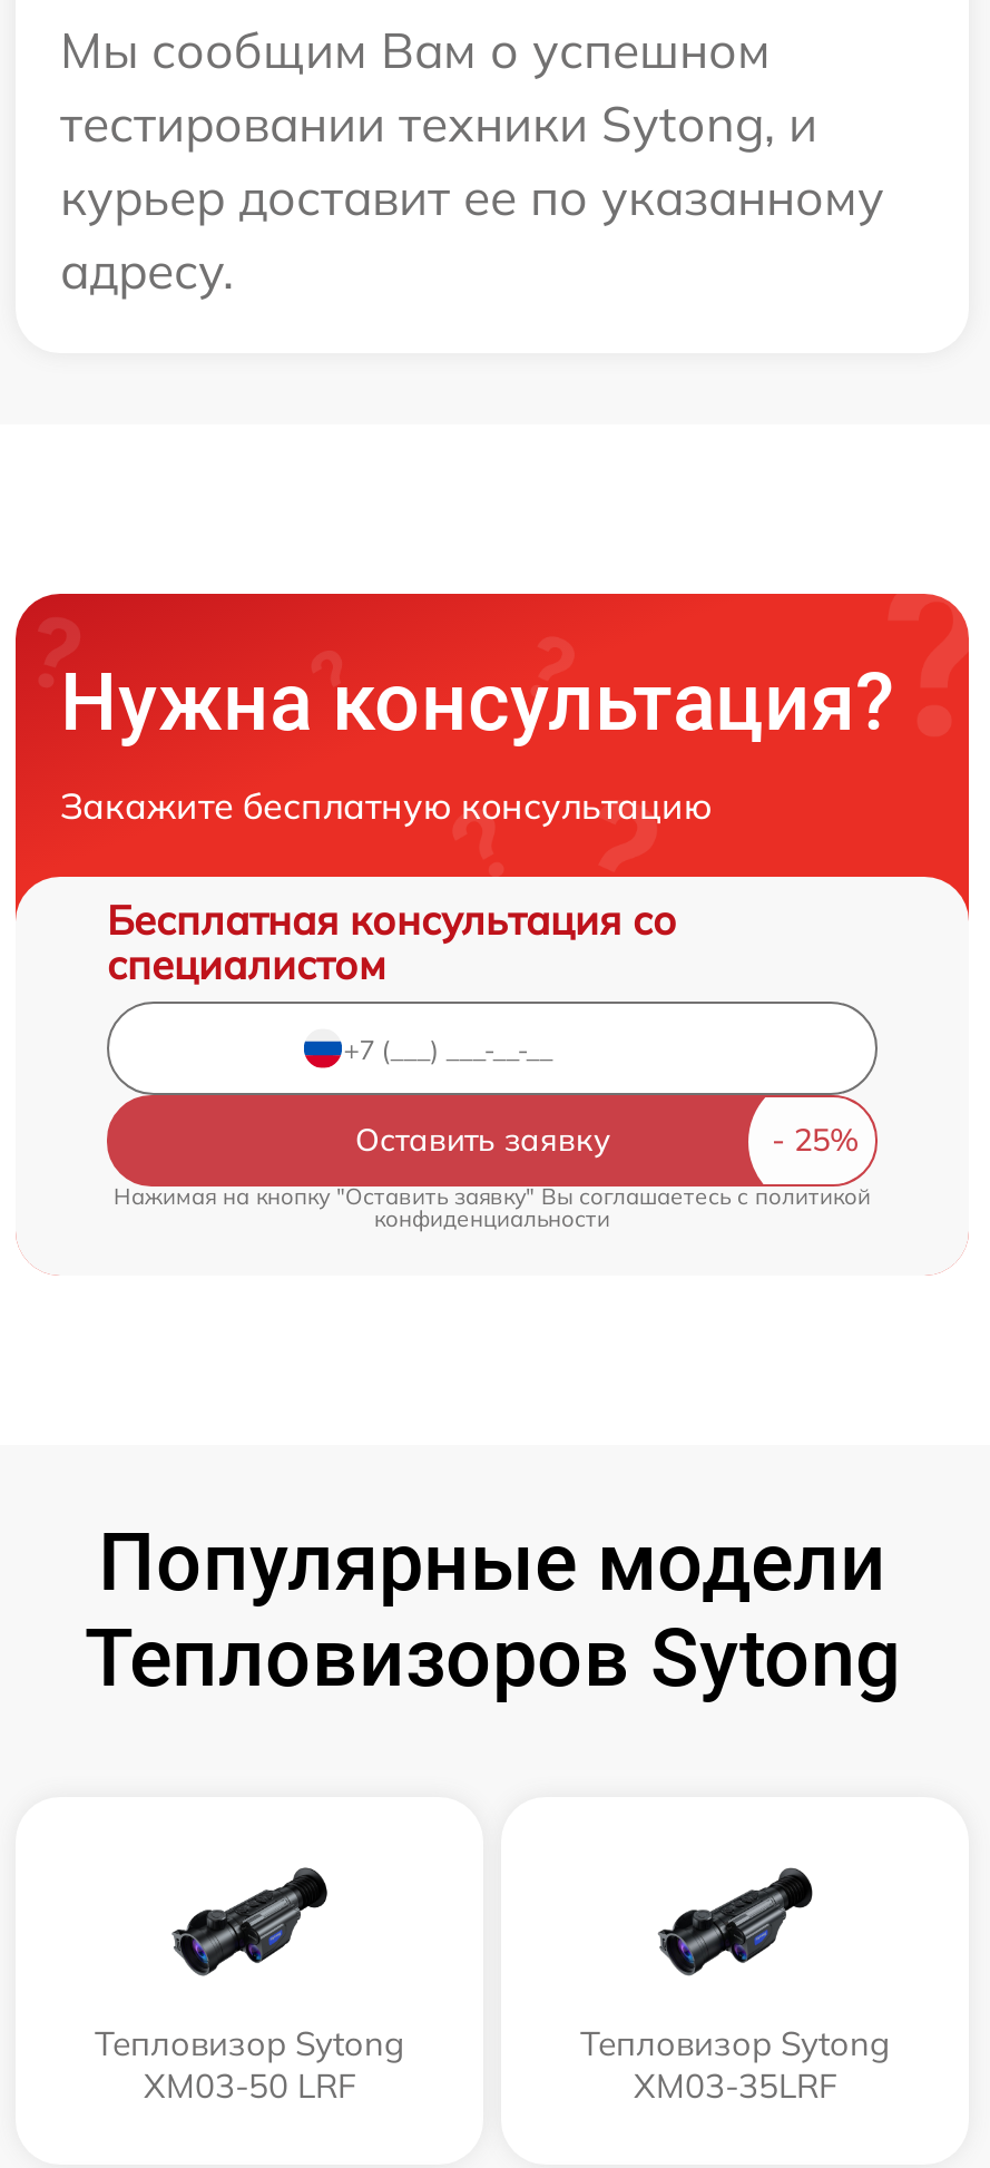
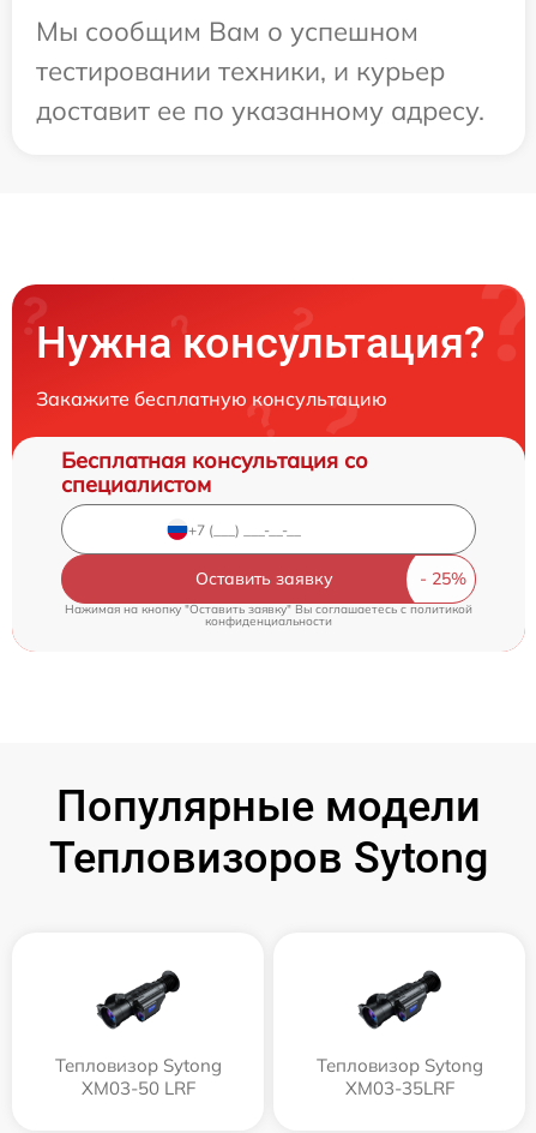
[60,93,884,303] тестировании техники Sytong, и | курьер доставит ее по указанному | адресу. -> [36,54,484,128] тестировании техники, и курьер | доставит ее по указанному адресу.

